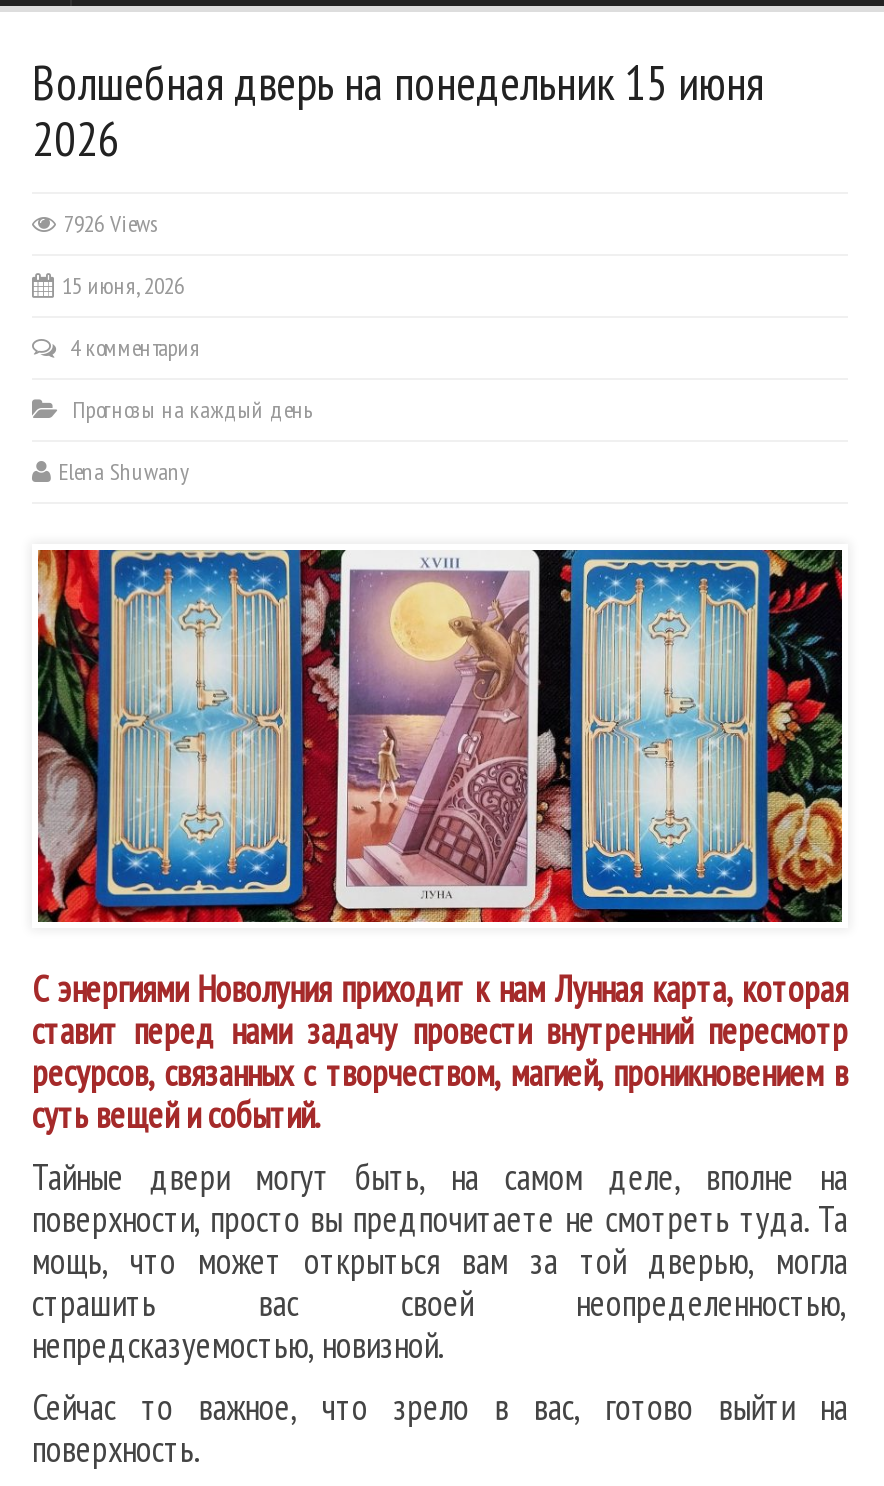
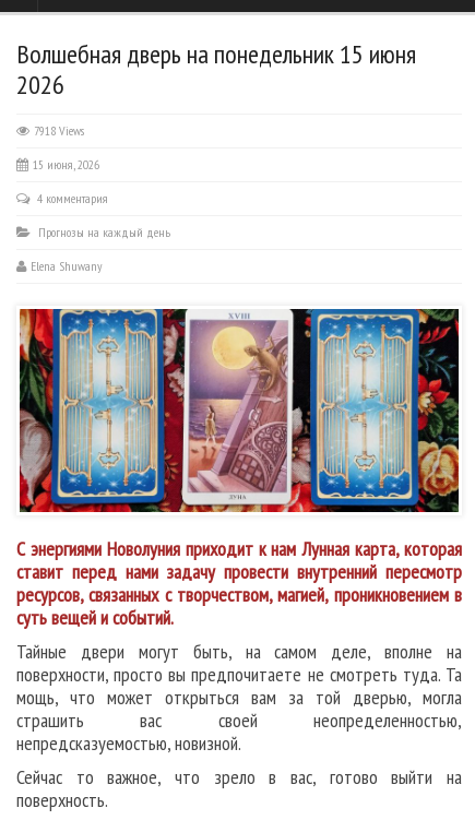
[64,208,156,238] 7926 Views -> [34,122,84,139] 7918 Views

